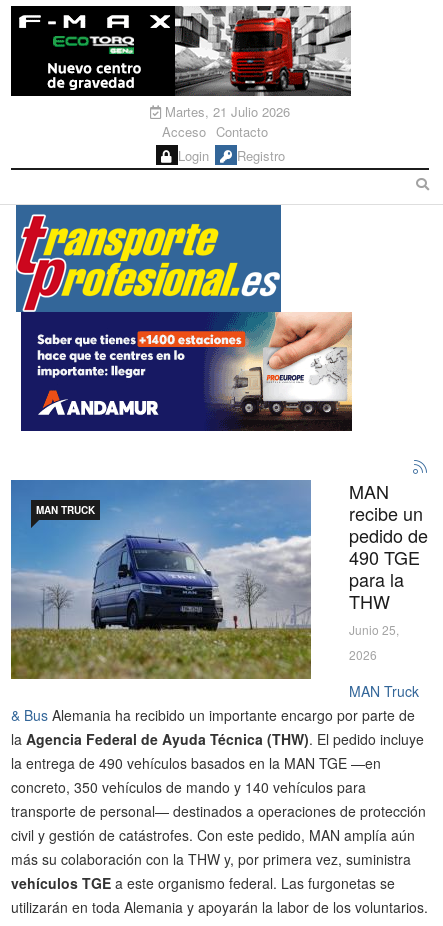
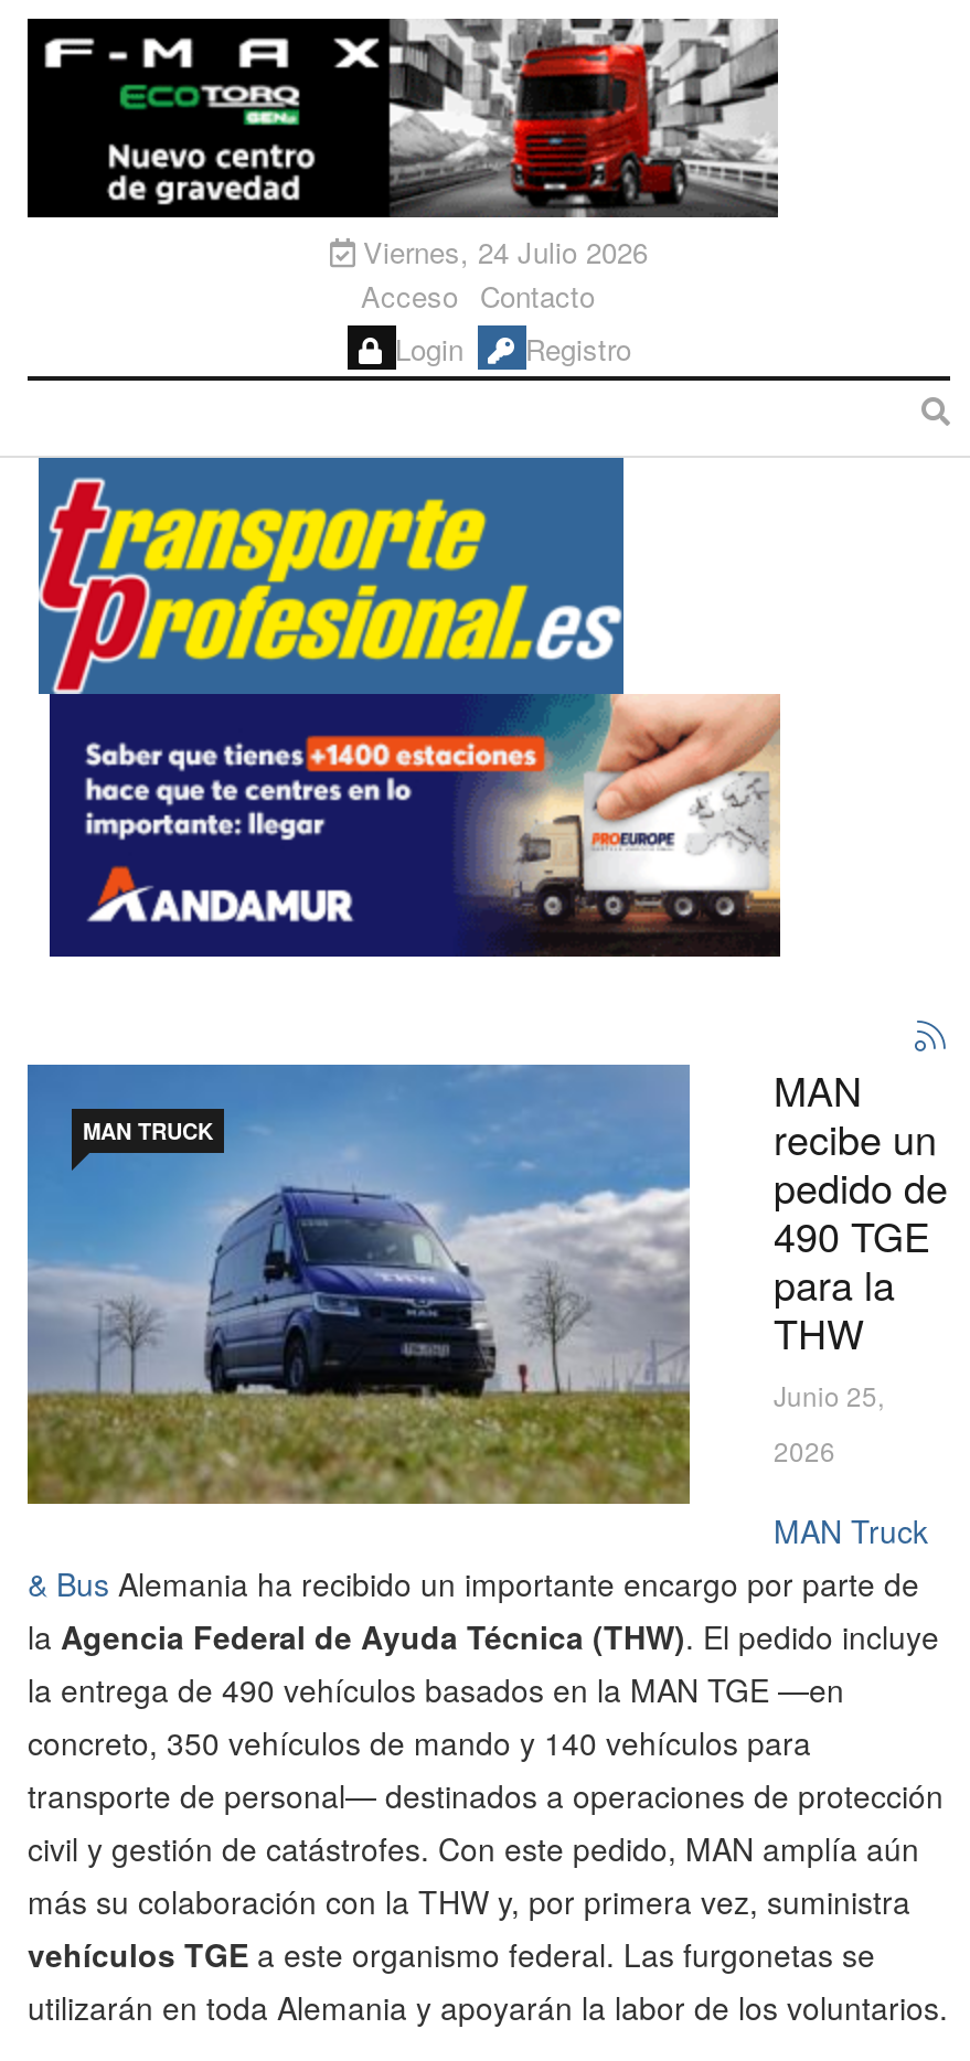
[161,102,290,121] Martes, 21 Julio 2026 -> [354,231,648,273] Viernes, 24 Julio 2026

